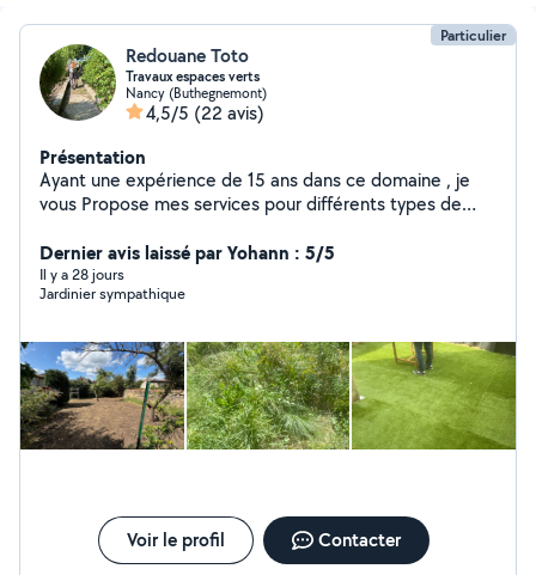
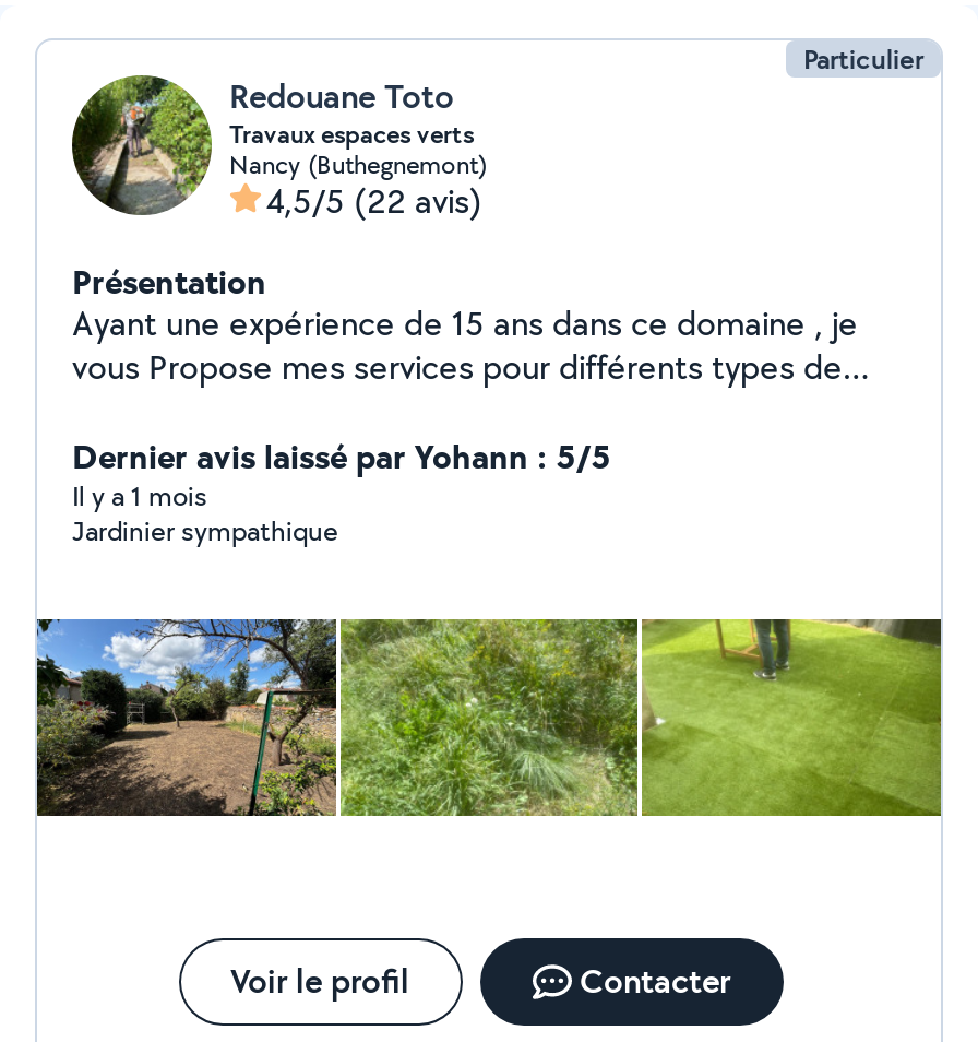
[39,264,124,285] Il y a 28 jours -> [72,477,207,514] Il y a 1 mois

